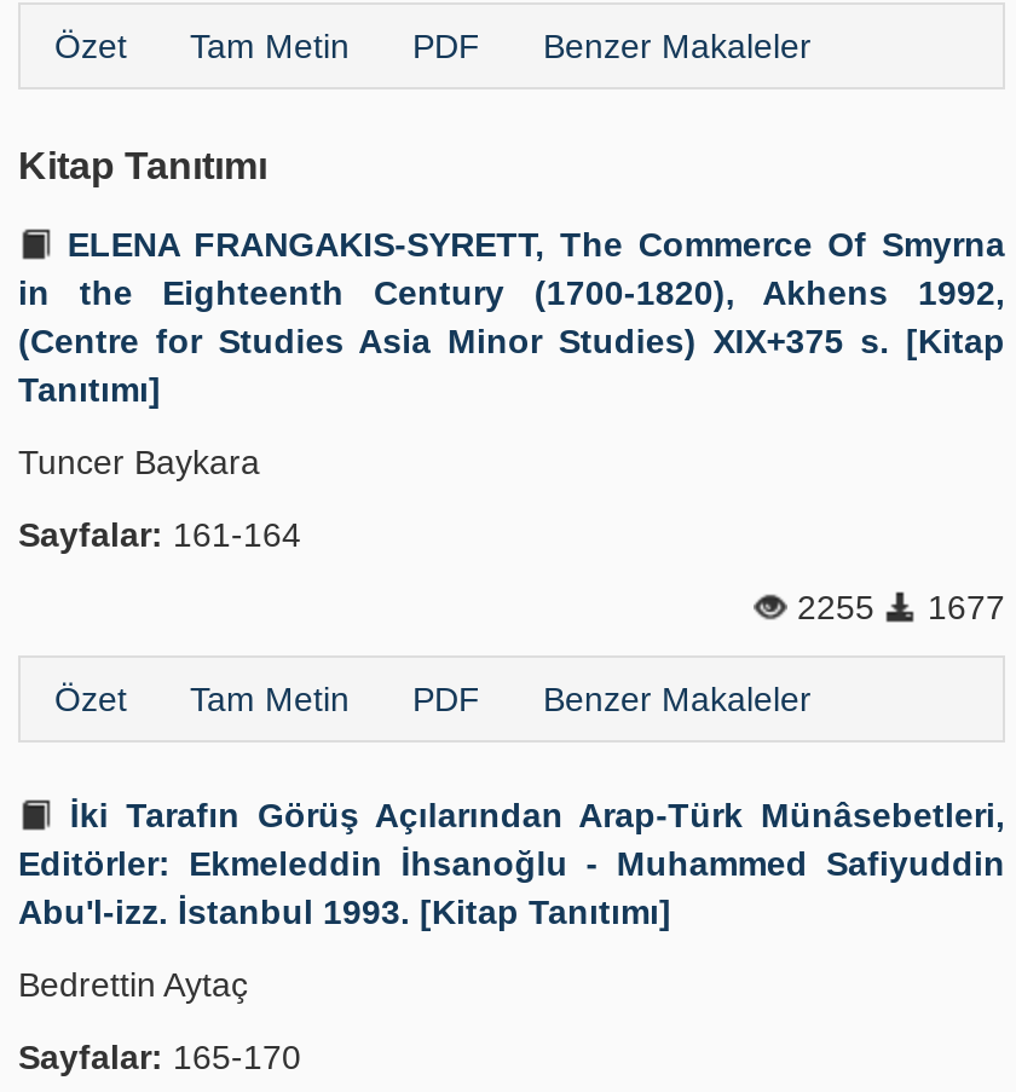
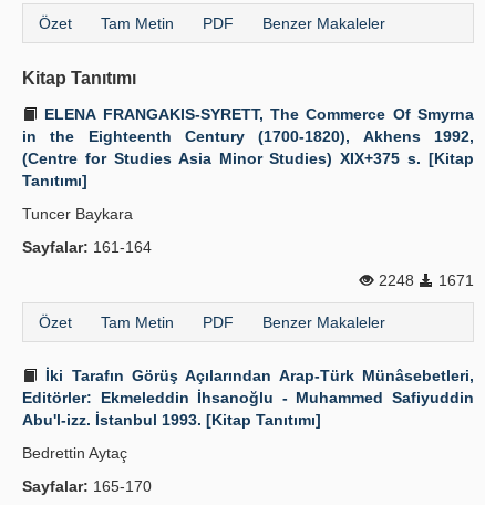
[787,588,884,626] 2255 -> [374,271,419,289] 2248
[918,588,1005,626] 1677 -> [434,271,474,289] 1671

